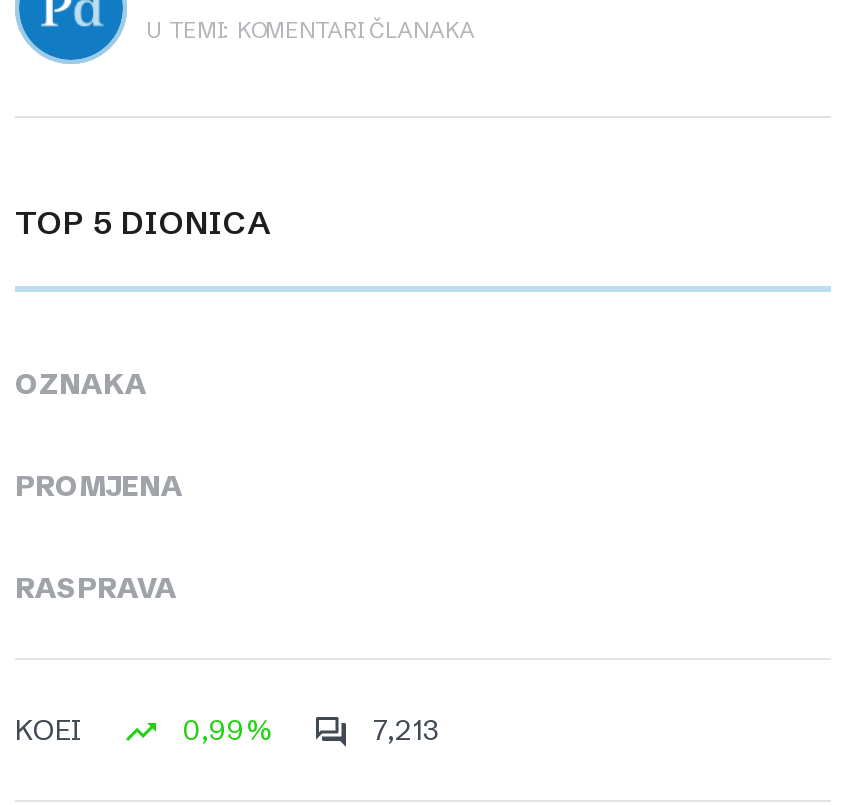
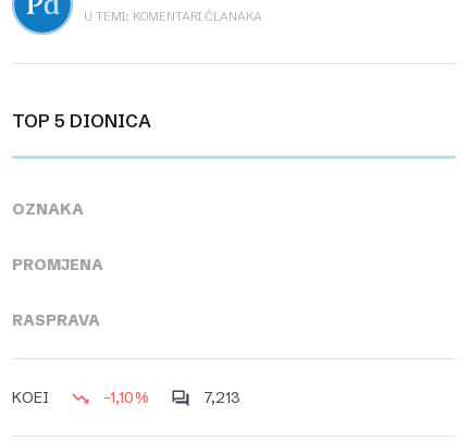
[175,712,273,748] 0,99% -> [99,388,149,407] -1,10%

